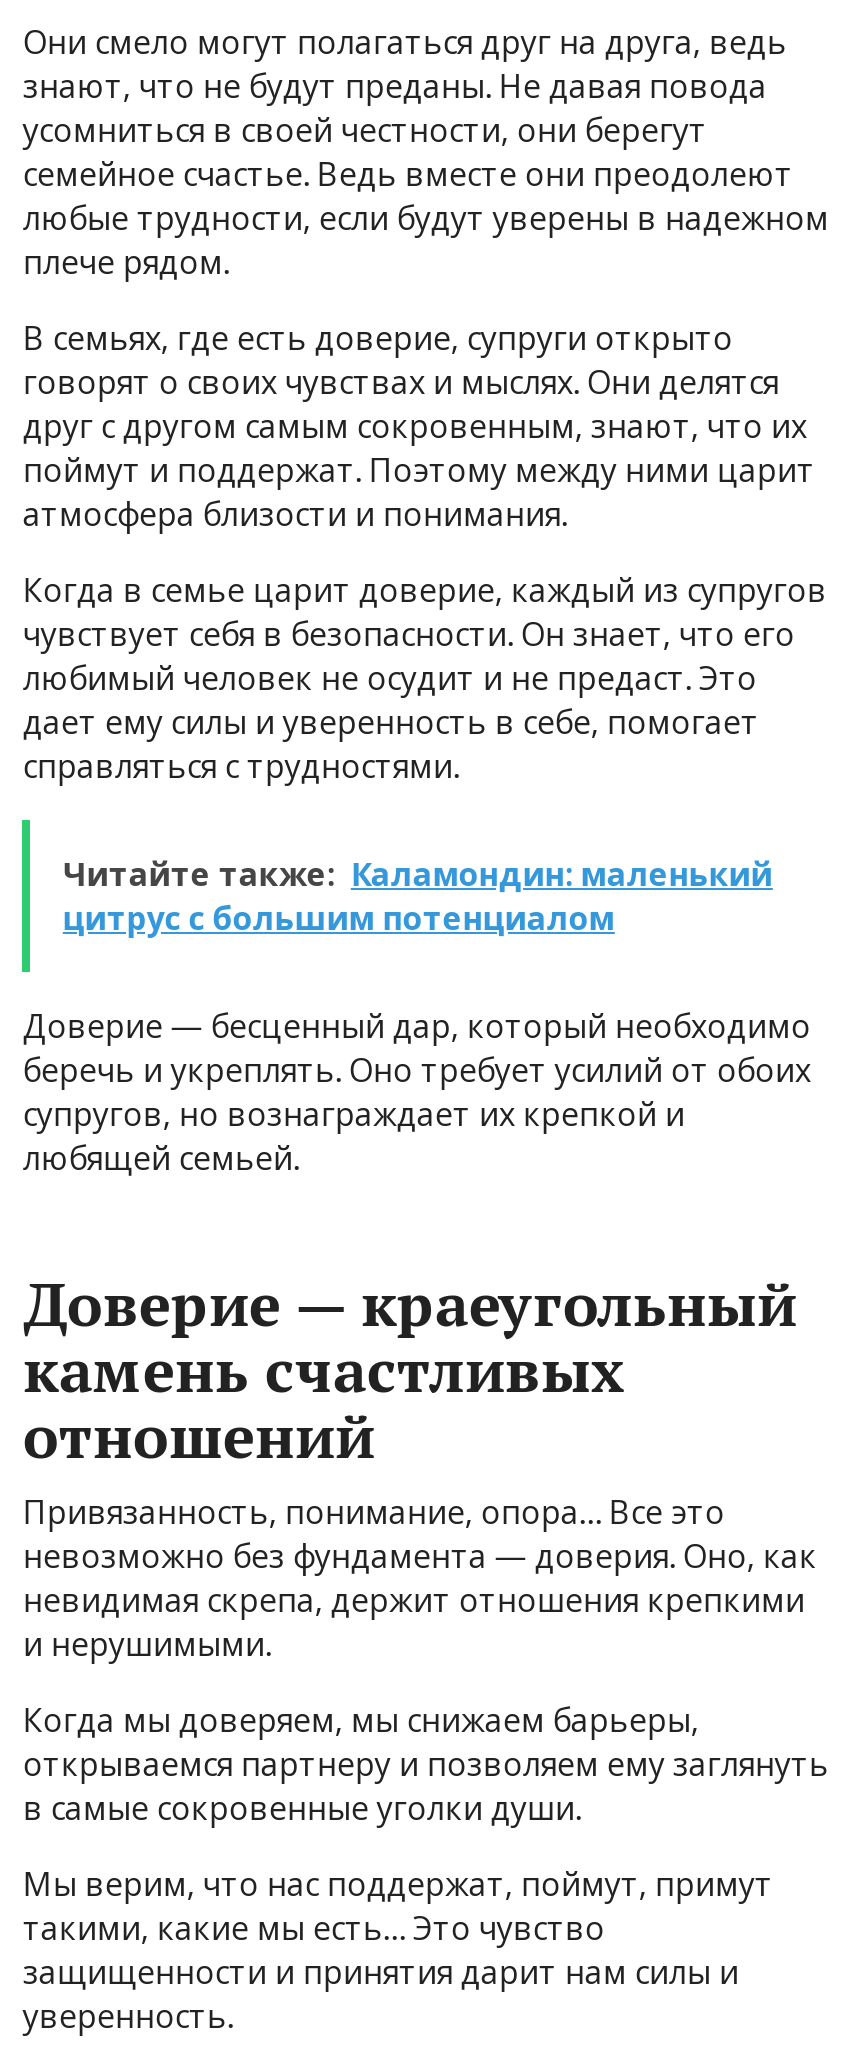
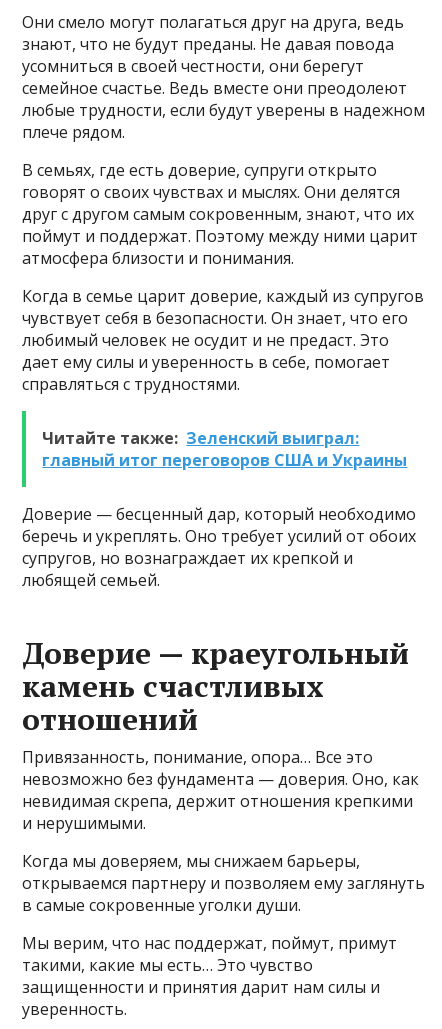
[63,852,773,940] Читайте также: Каламондин: маленький | цитрус с большим потенциалом -> [42,427,407,471] Читайте также: Зеленский выиграл: | главный итог переговоров США и Украины

